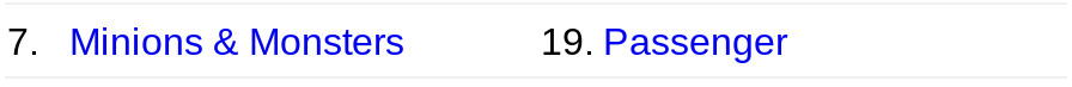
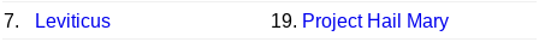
[69,21,787,62] Minions & Monsters | 19. Passenger -> [35,11,449,31] Leviticus | 19. Project Hail Mary

